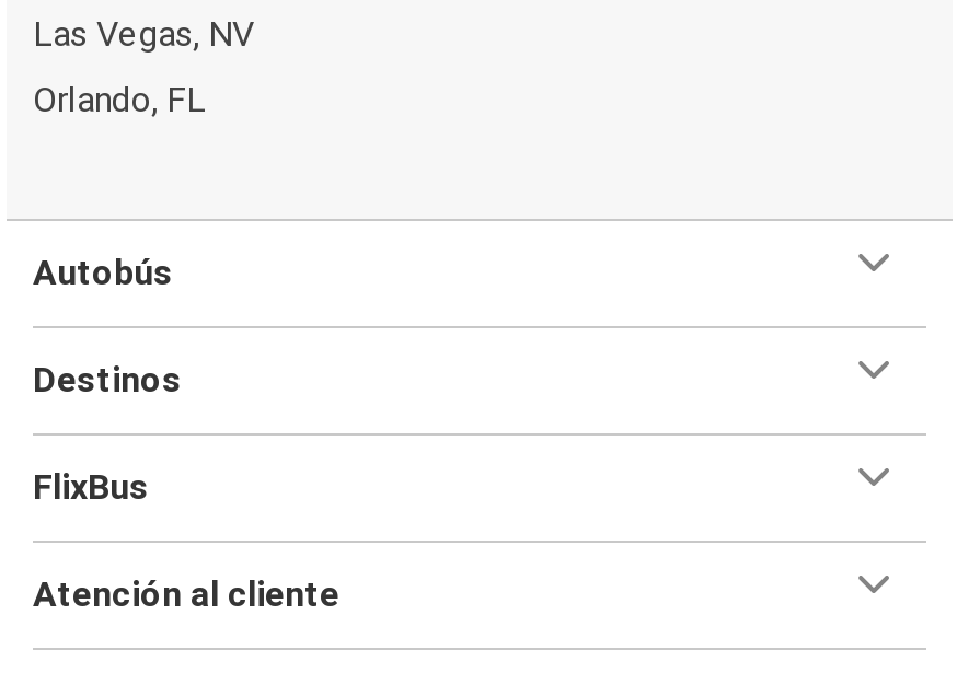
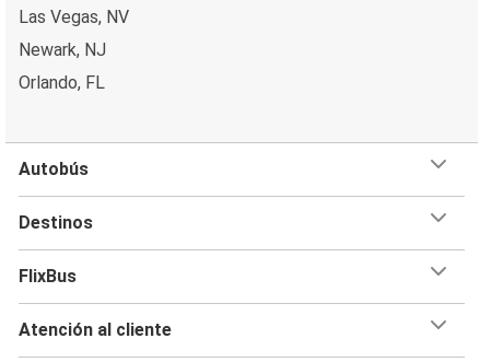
none -> [19,39,106,60] Newark, NJ

